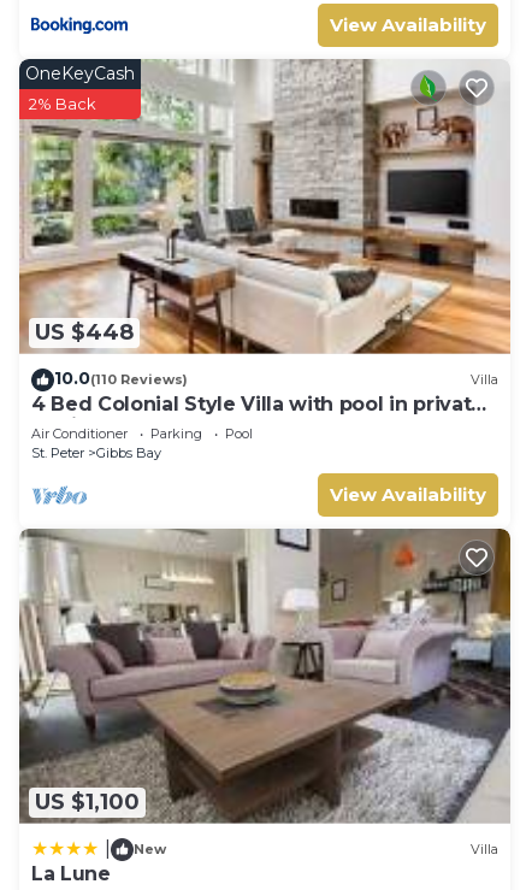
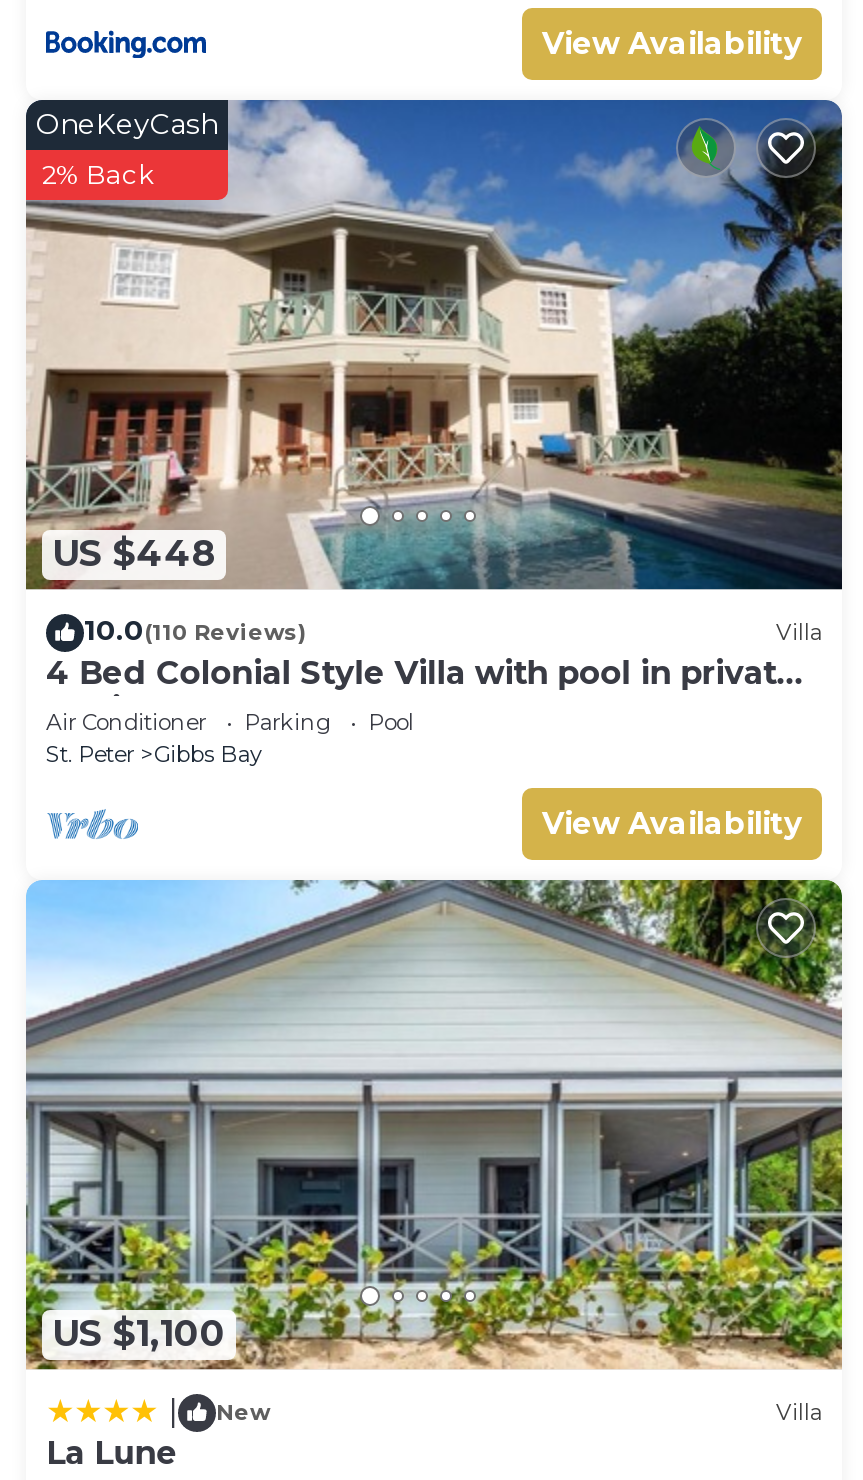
[19,58,512,355] [image] -> [26,98,844,592] [image]
[18,527,512,825] [image] -> [24,878,844,1370] [image]

